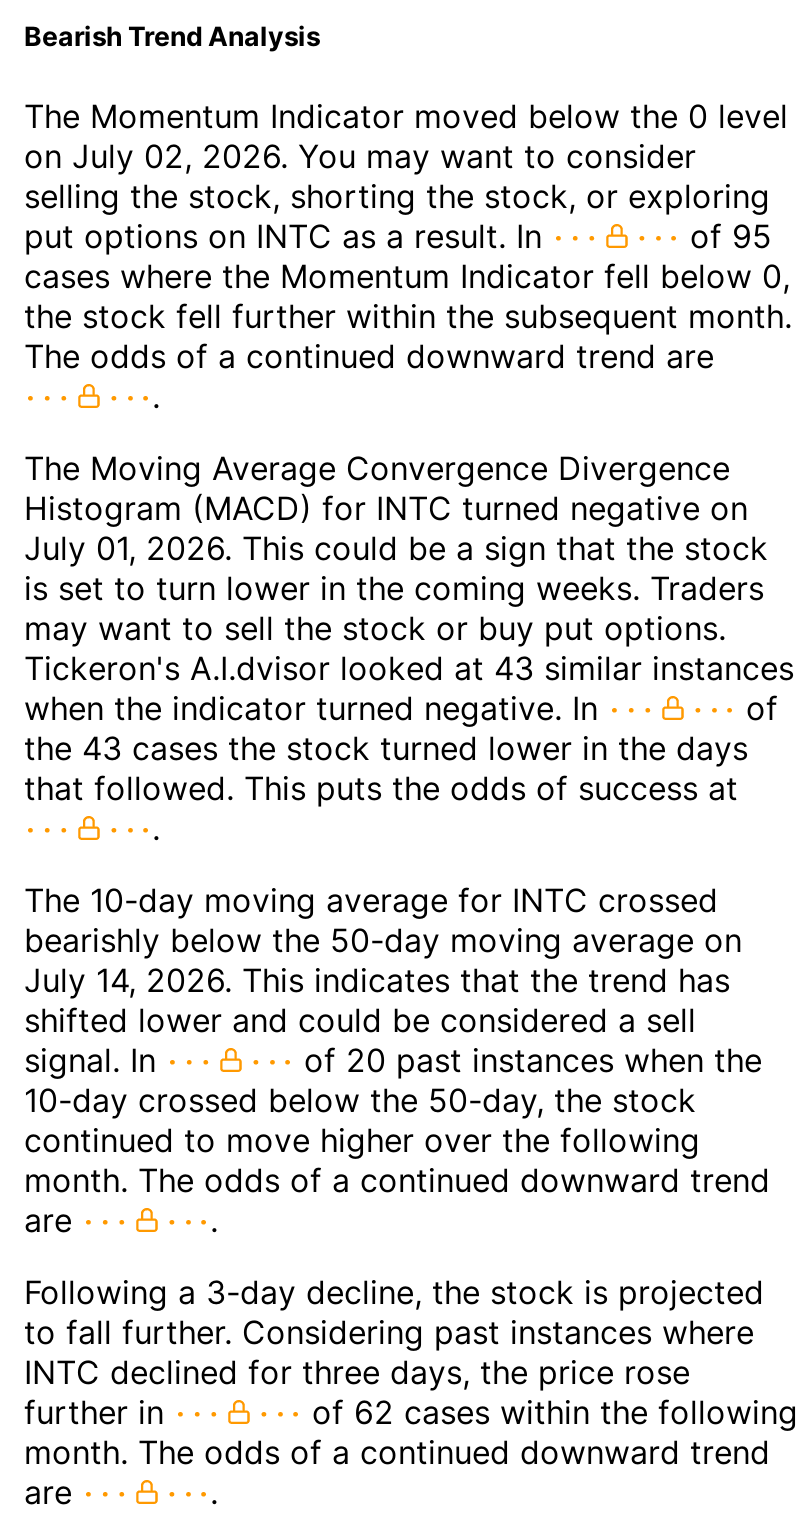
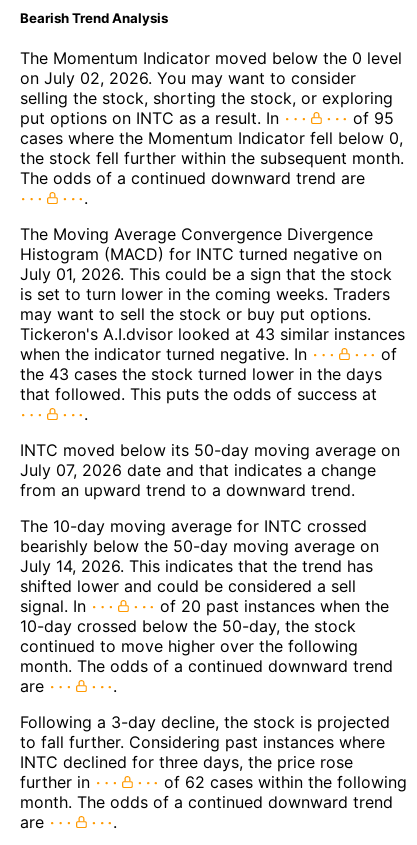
none -> [20,440,400,500] INTC moved below its 50-day moving average on | July 07, 2026 date and that indicates a change | from an upward trend to a downward trend.

